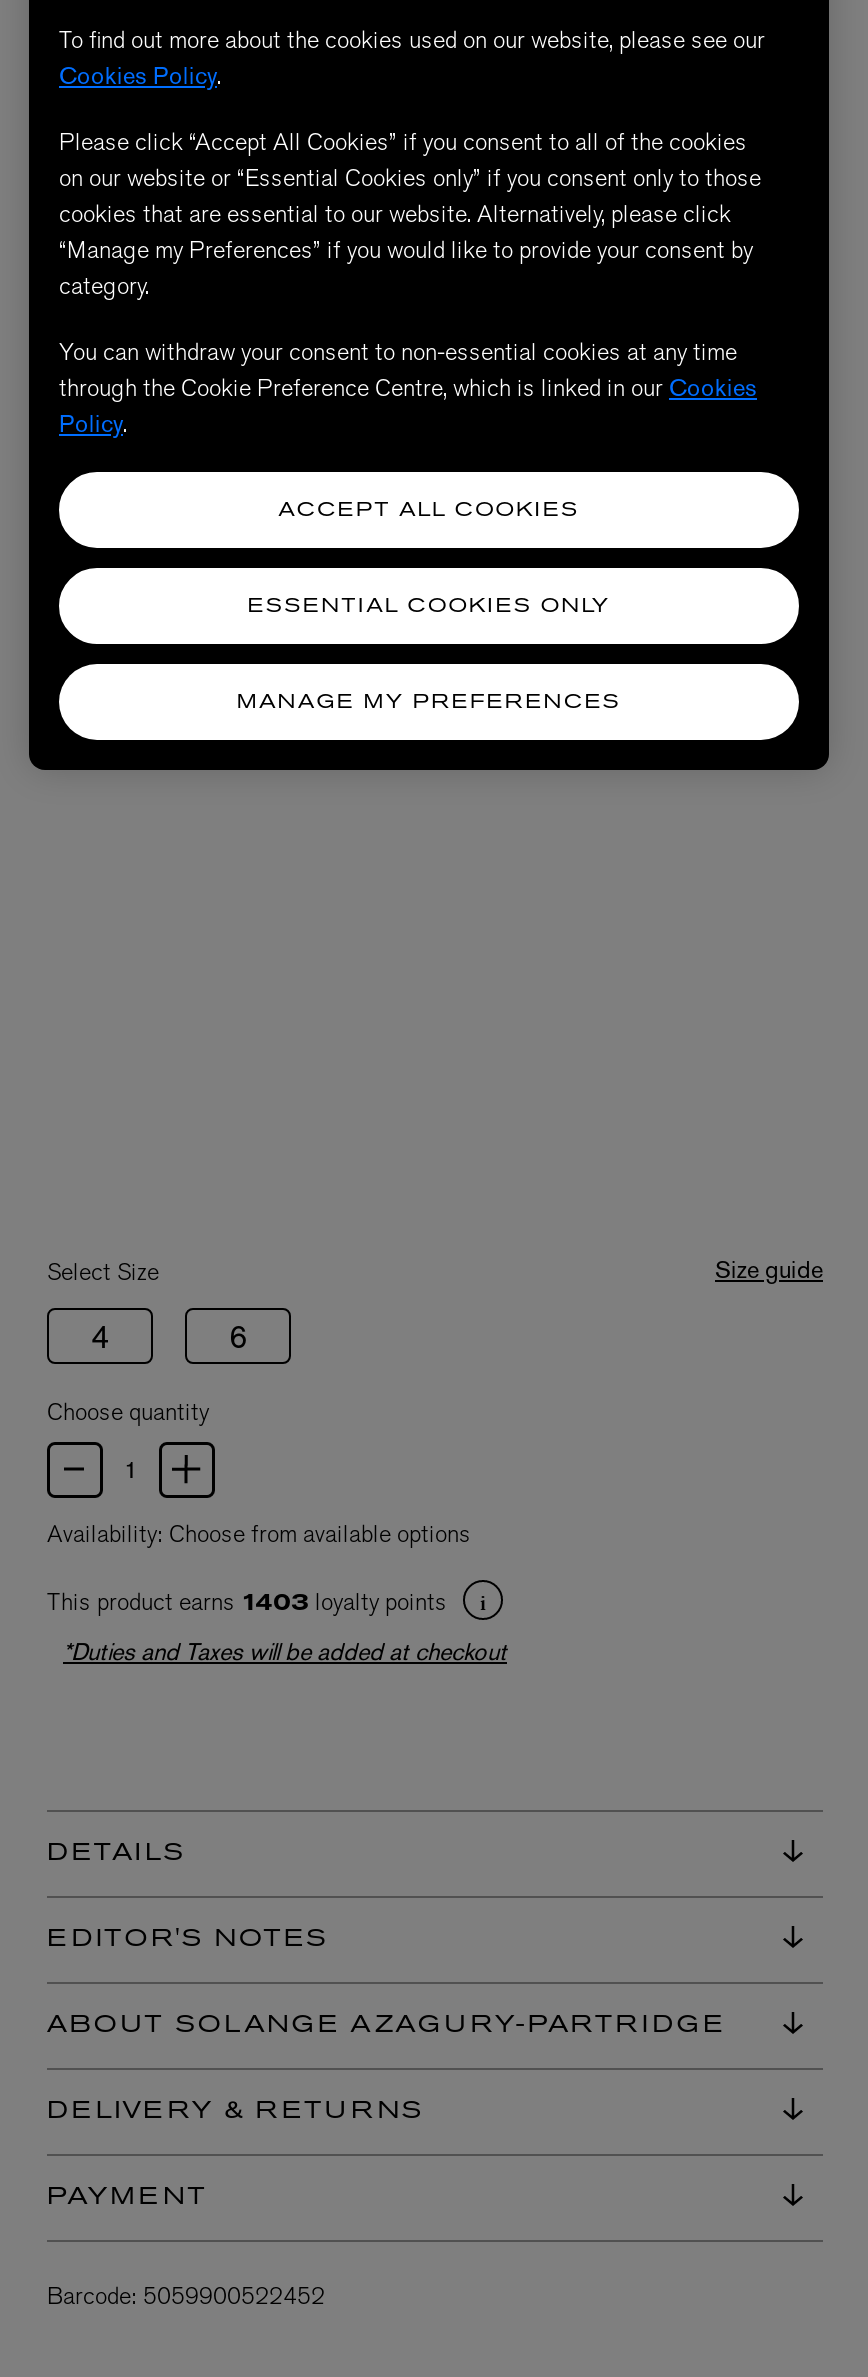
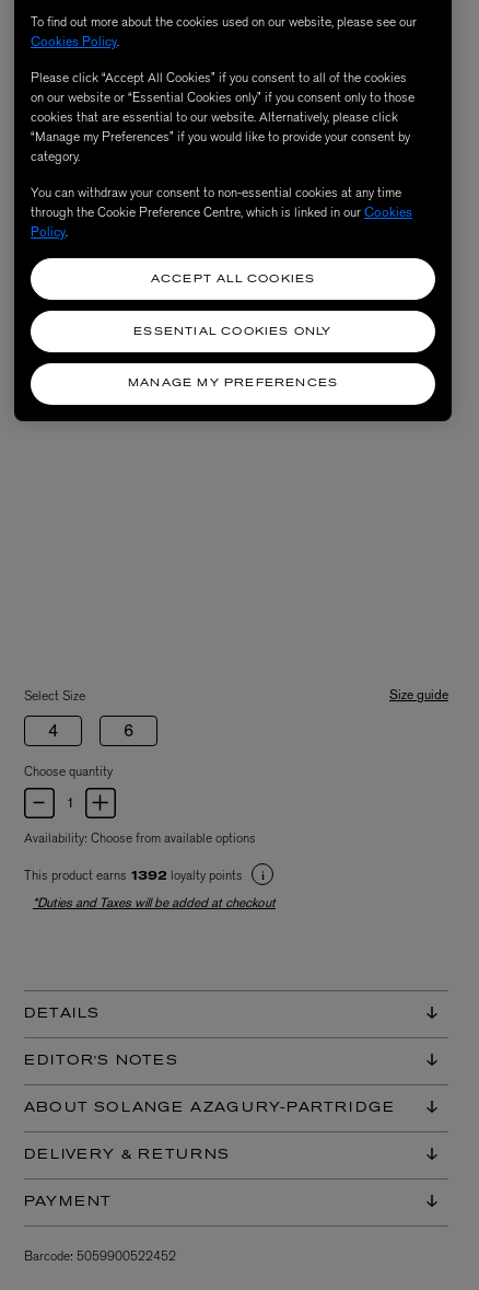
[47,1586,453,1618] This product earns 1403 loyalty points -> [24,867,246,885] This product earns 1392 loyalty points

